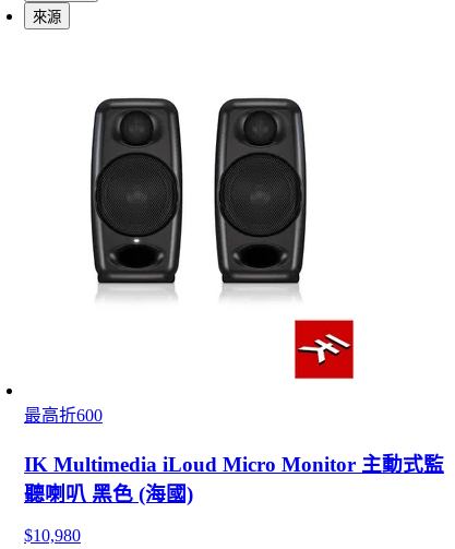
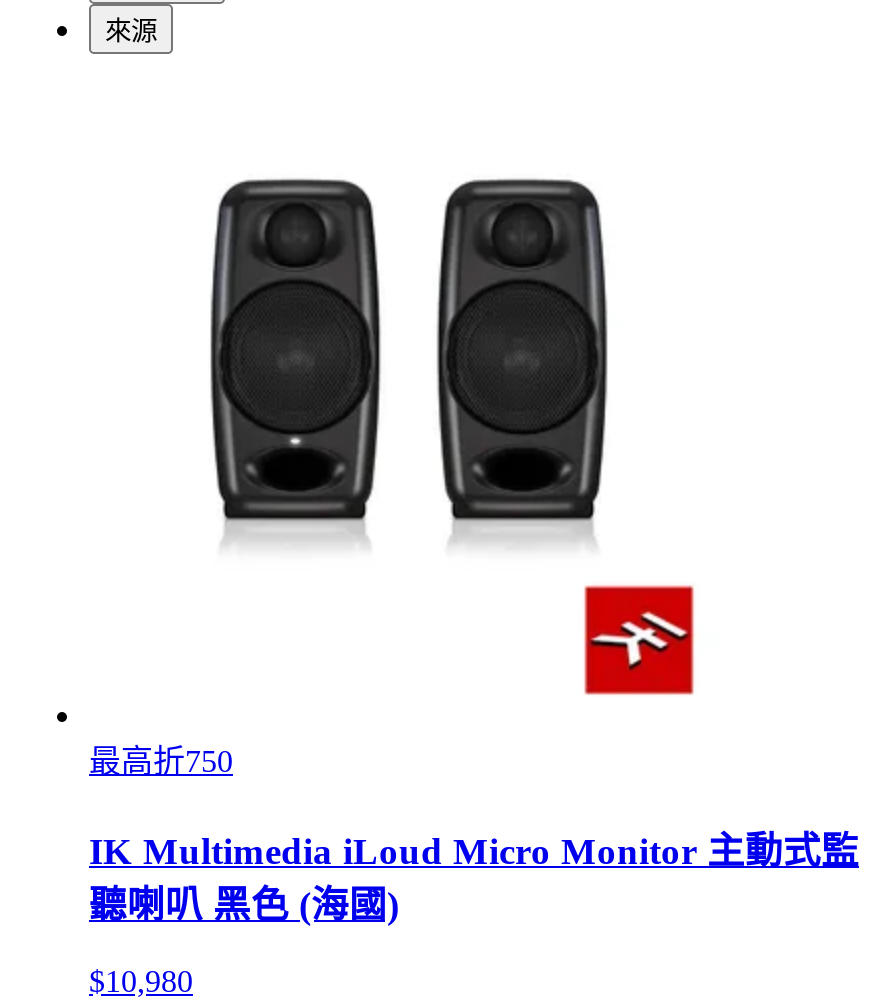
[24,406,103,425] 最高折600 -> [89,744,233,778] 最高折750

